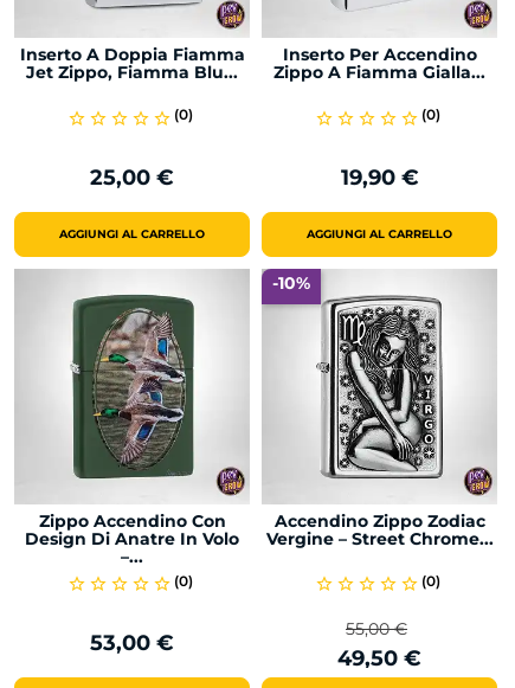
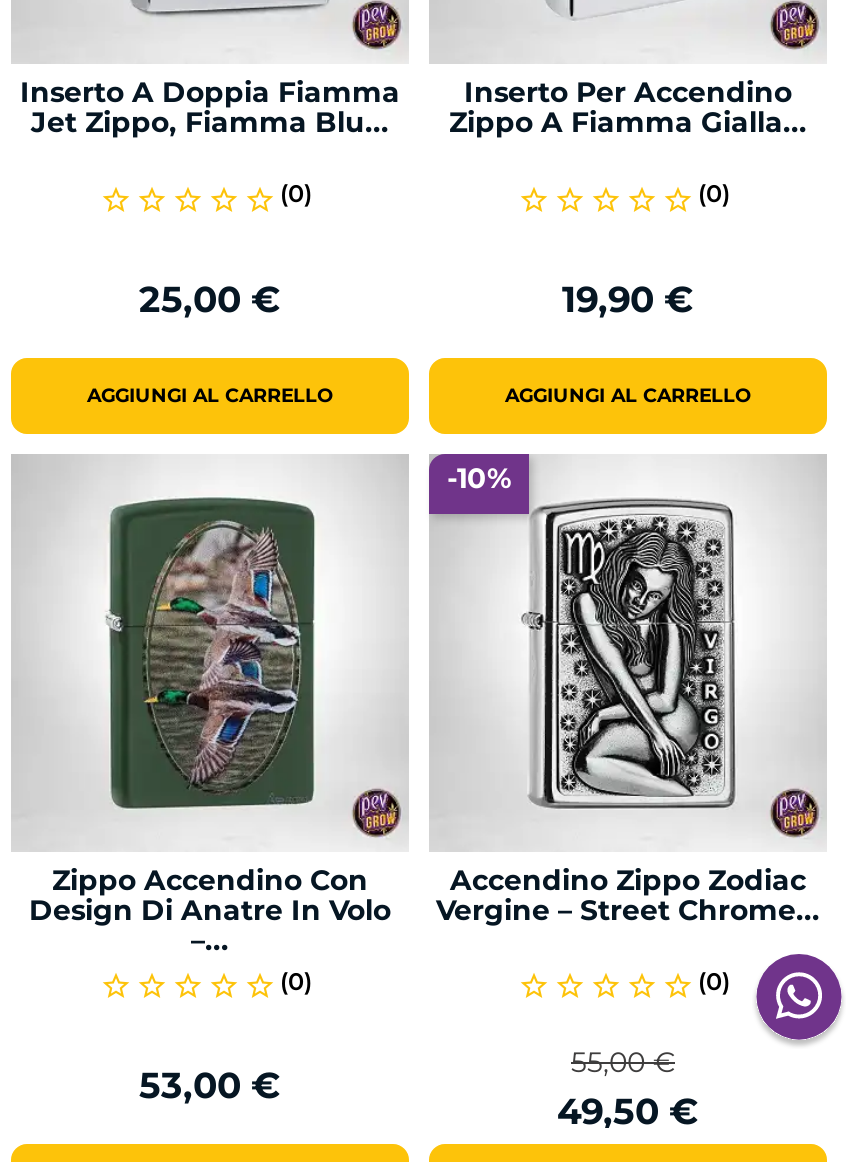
none -> [753,952,845,1046] [image]

